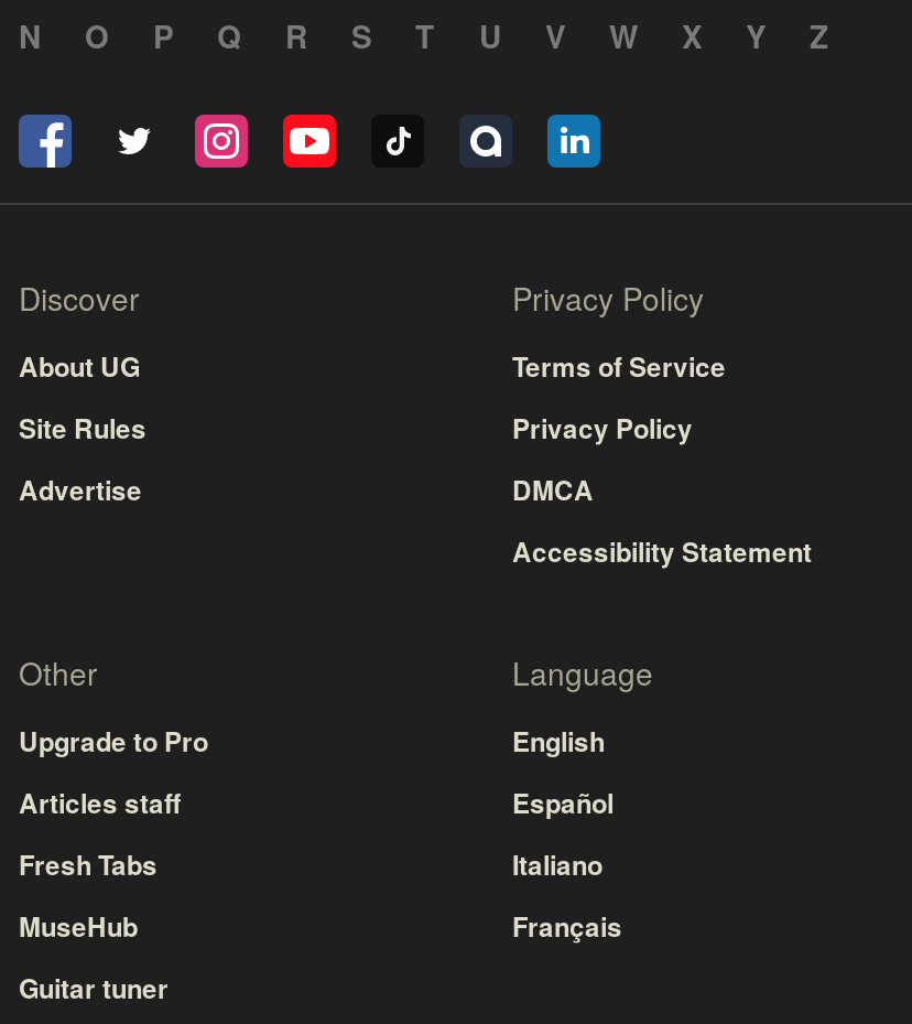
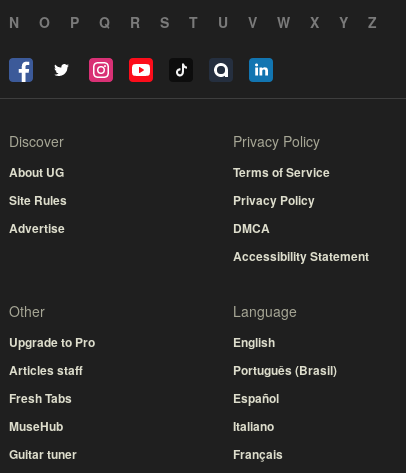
moved [512,783,622,946] -> [233,389,283,463]: Español | Italiano | Français
none -> [233,361,337,379] Português (Brasil)

